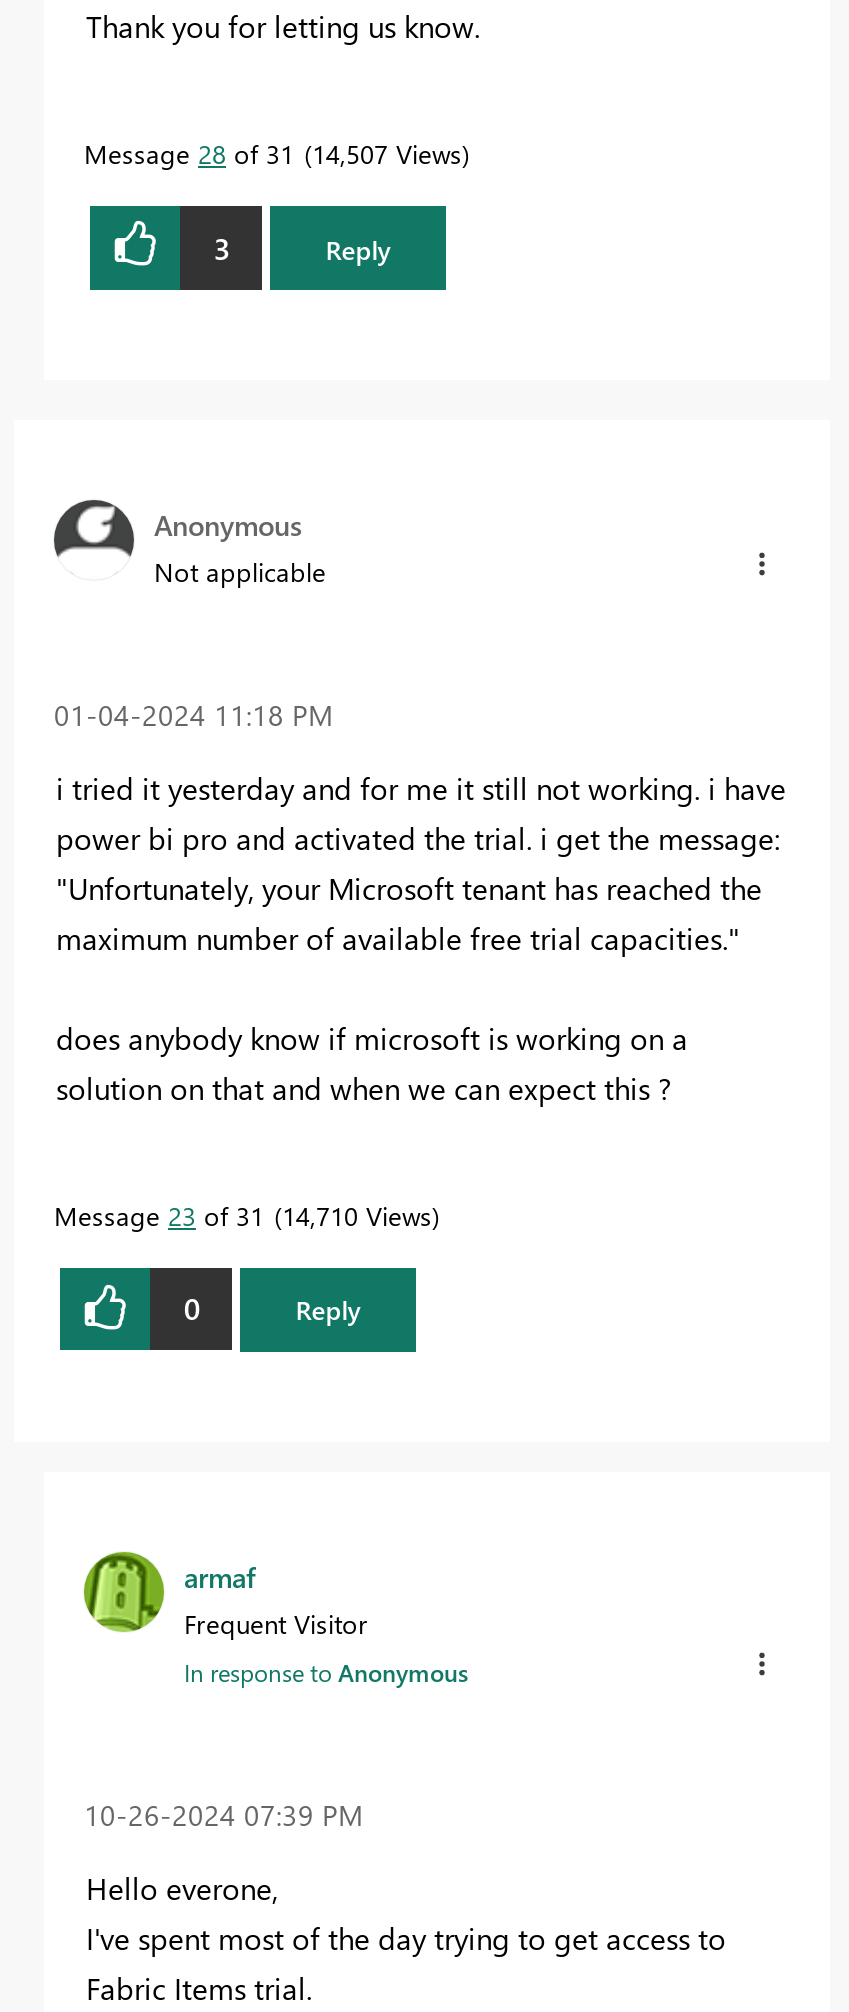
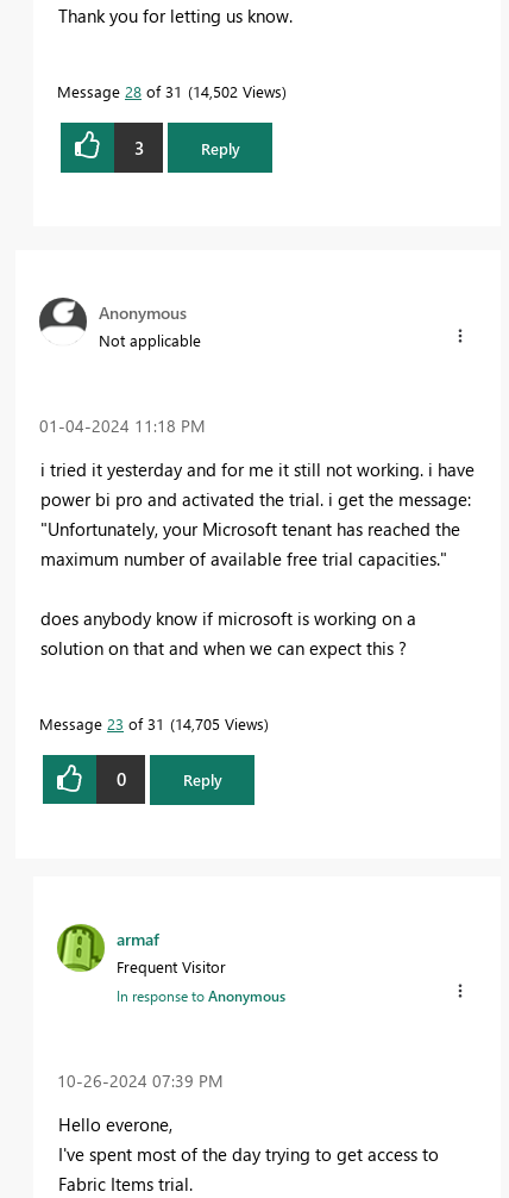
[84,136,462,170] Message 28 of 31 14,507 Views -> [57,81,282,101] Message 28 of 31 14,502 Views
[54,1197,432,1231] Message 23 of 31 14,710 Views -> [39,713,264,733] Message 23 of 31 14,705 Views

